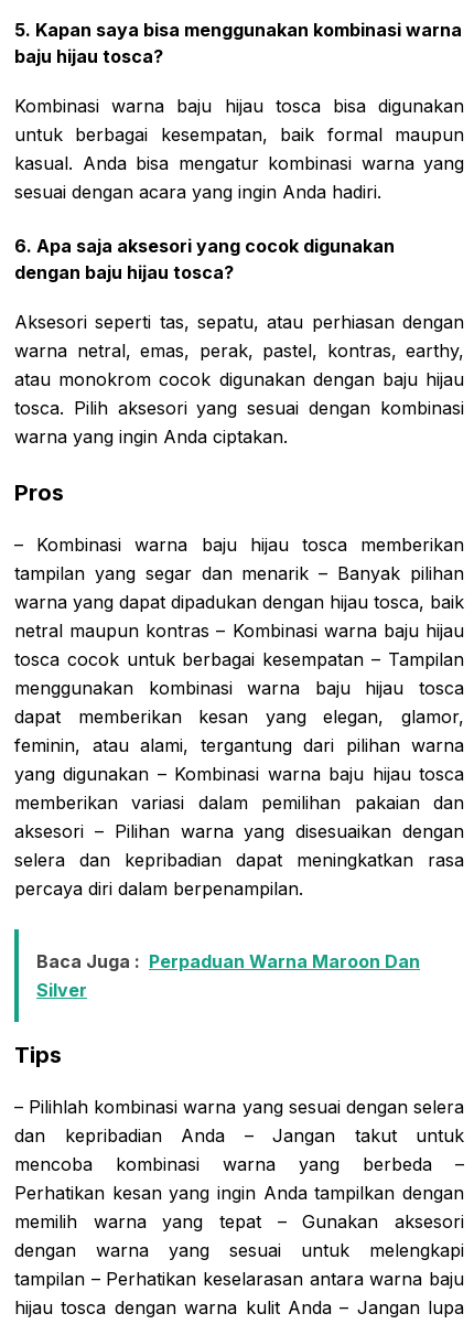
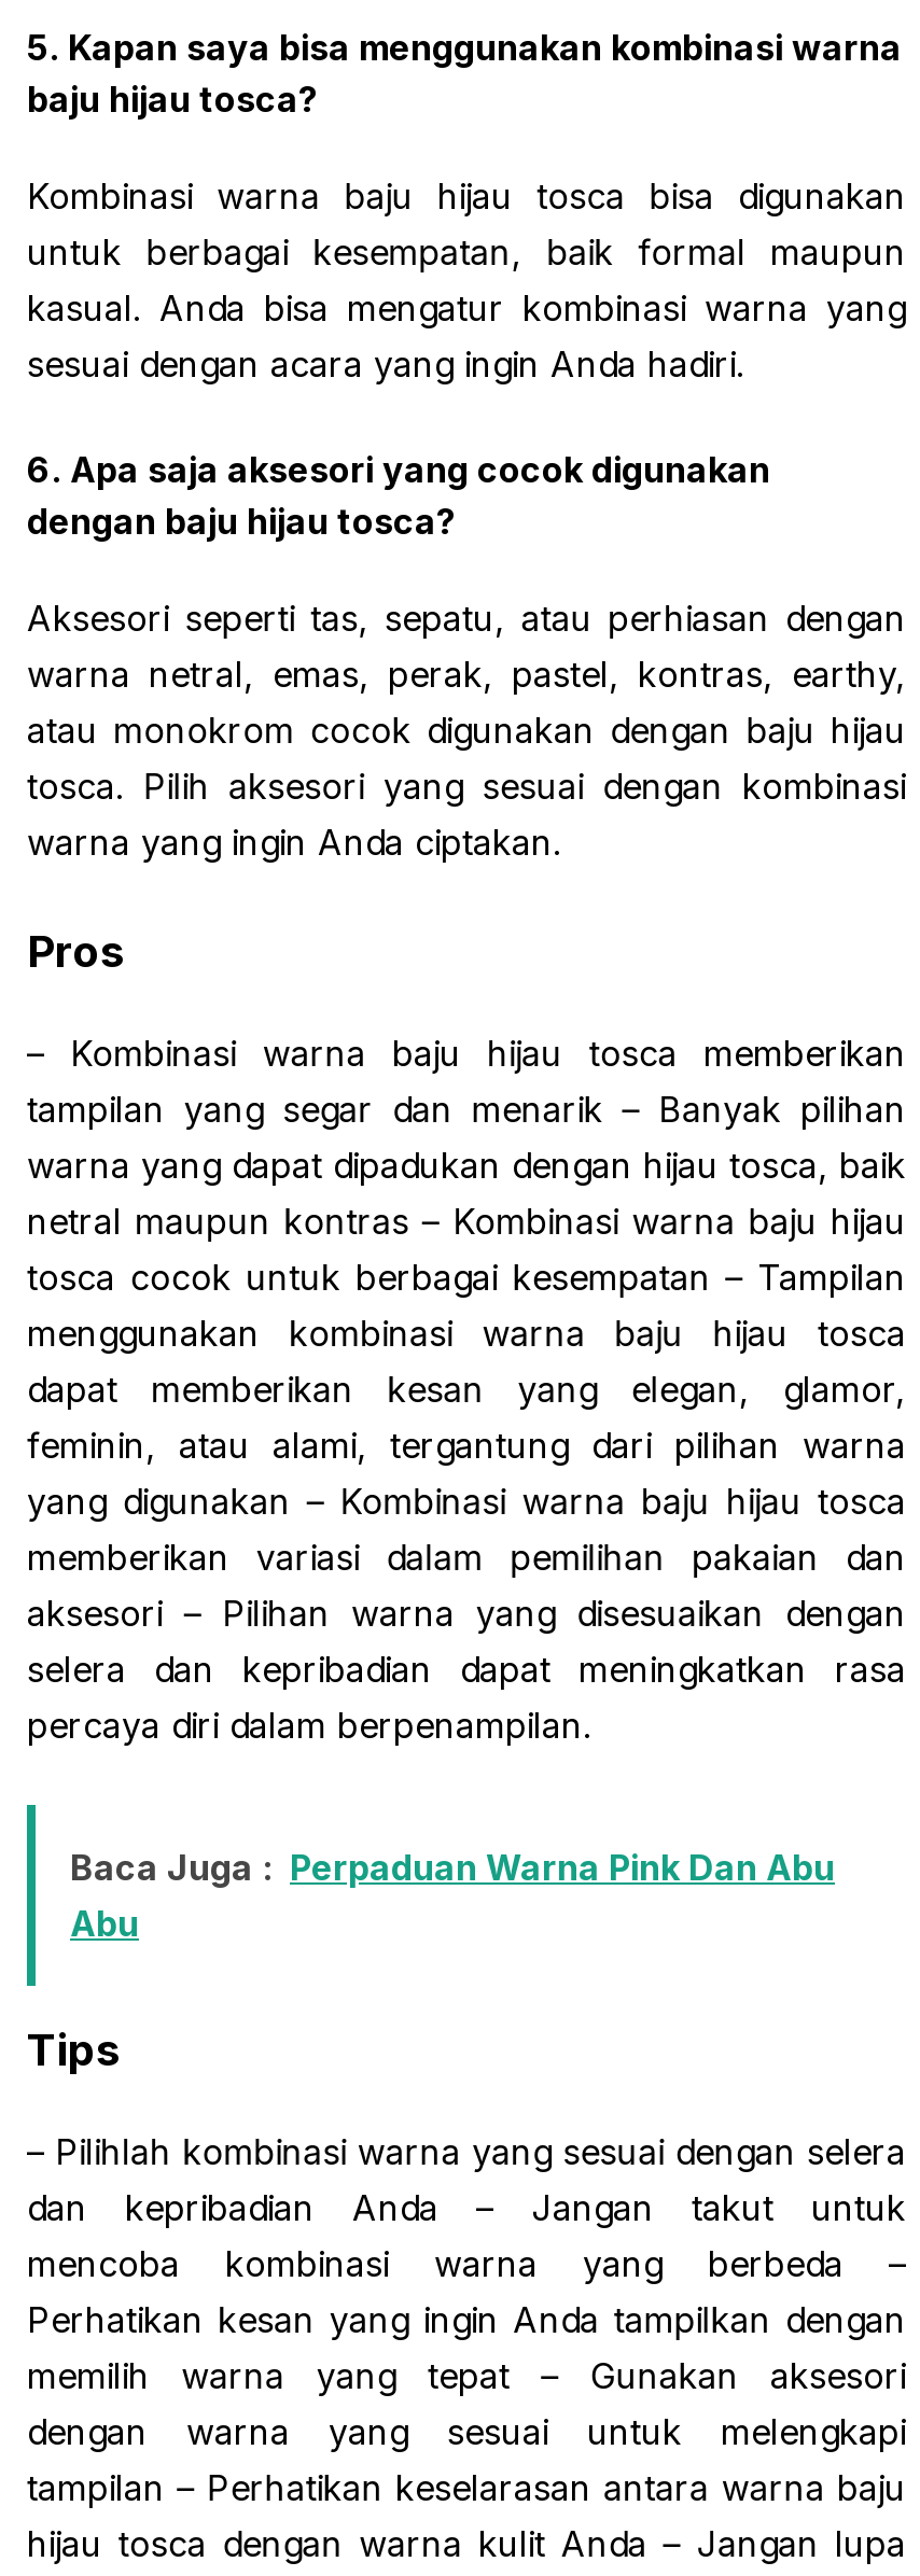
[36,951,420,1001] Baca Juga : Perpaduan Warna Maroon Dan | Silver -> [70,1846,835,1945] Baca Juga : Perpaduan Warna Pink Dan Abu | Abu

